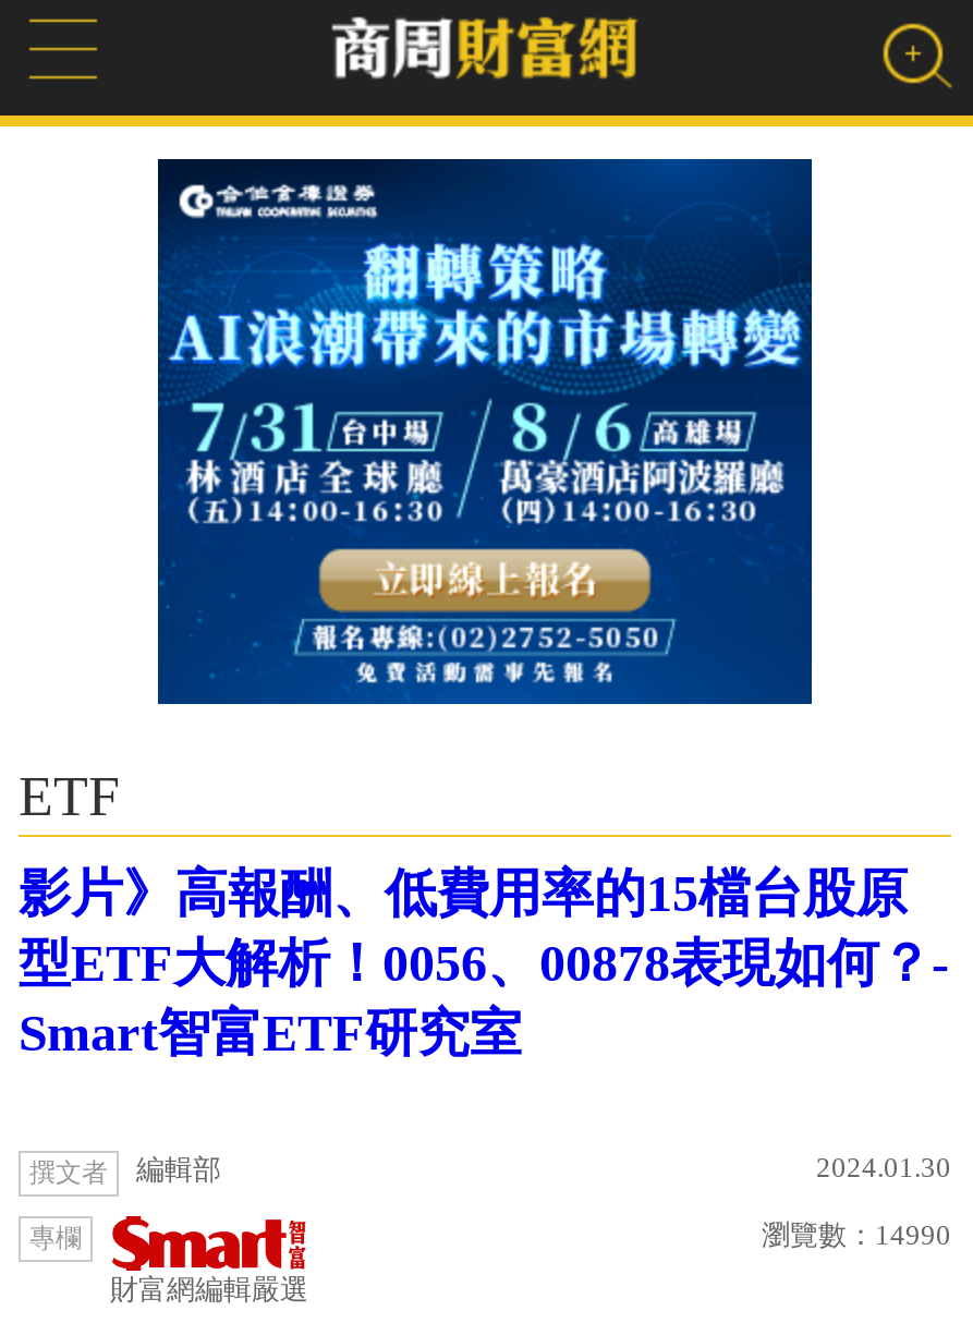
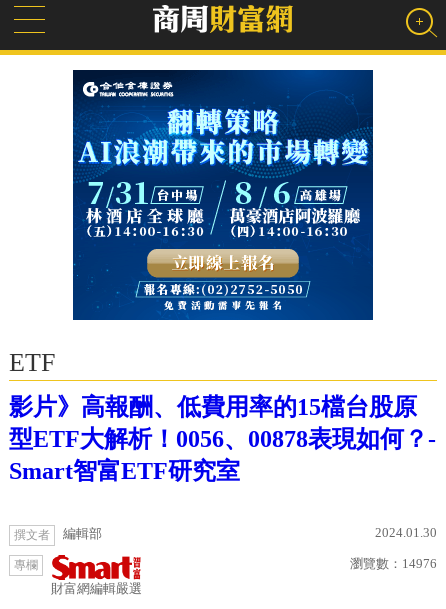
[762,1218,951,1251] 瀏覽數：14990 -> [350,556,437,571] 瀏覽數：14976

